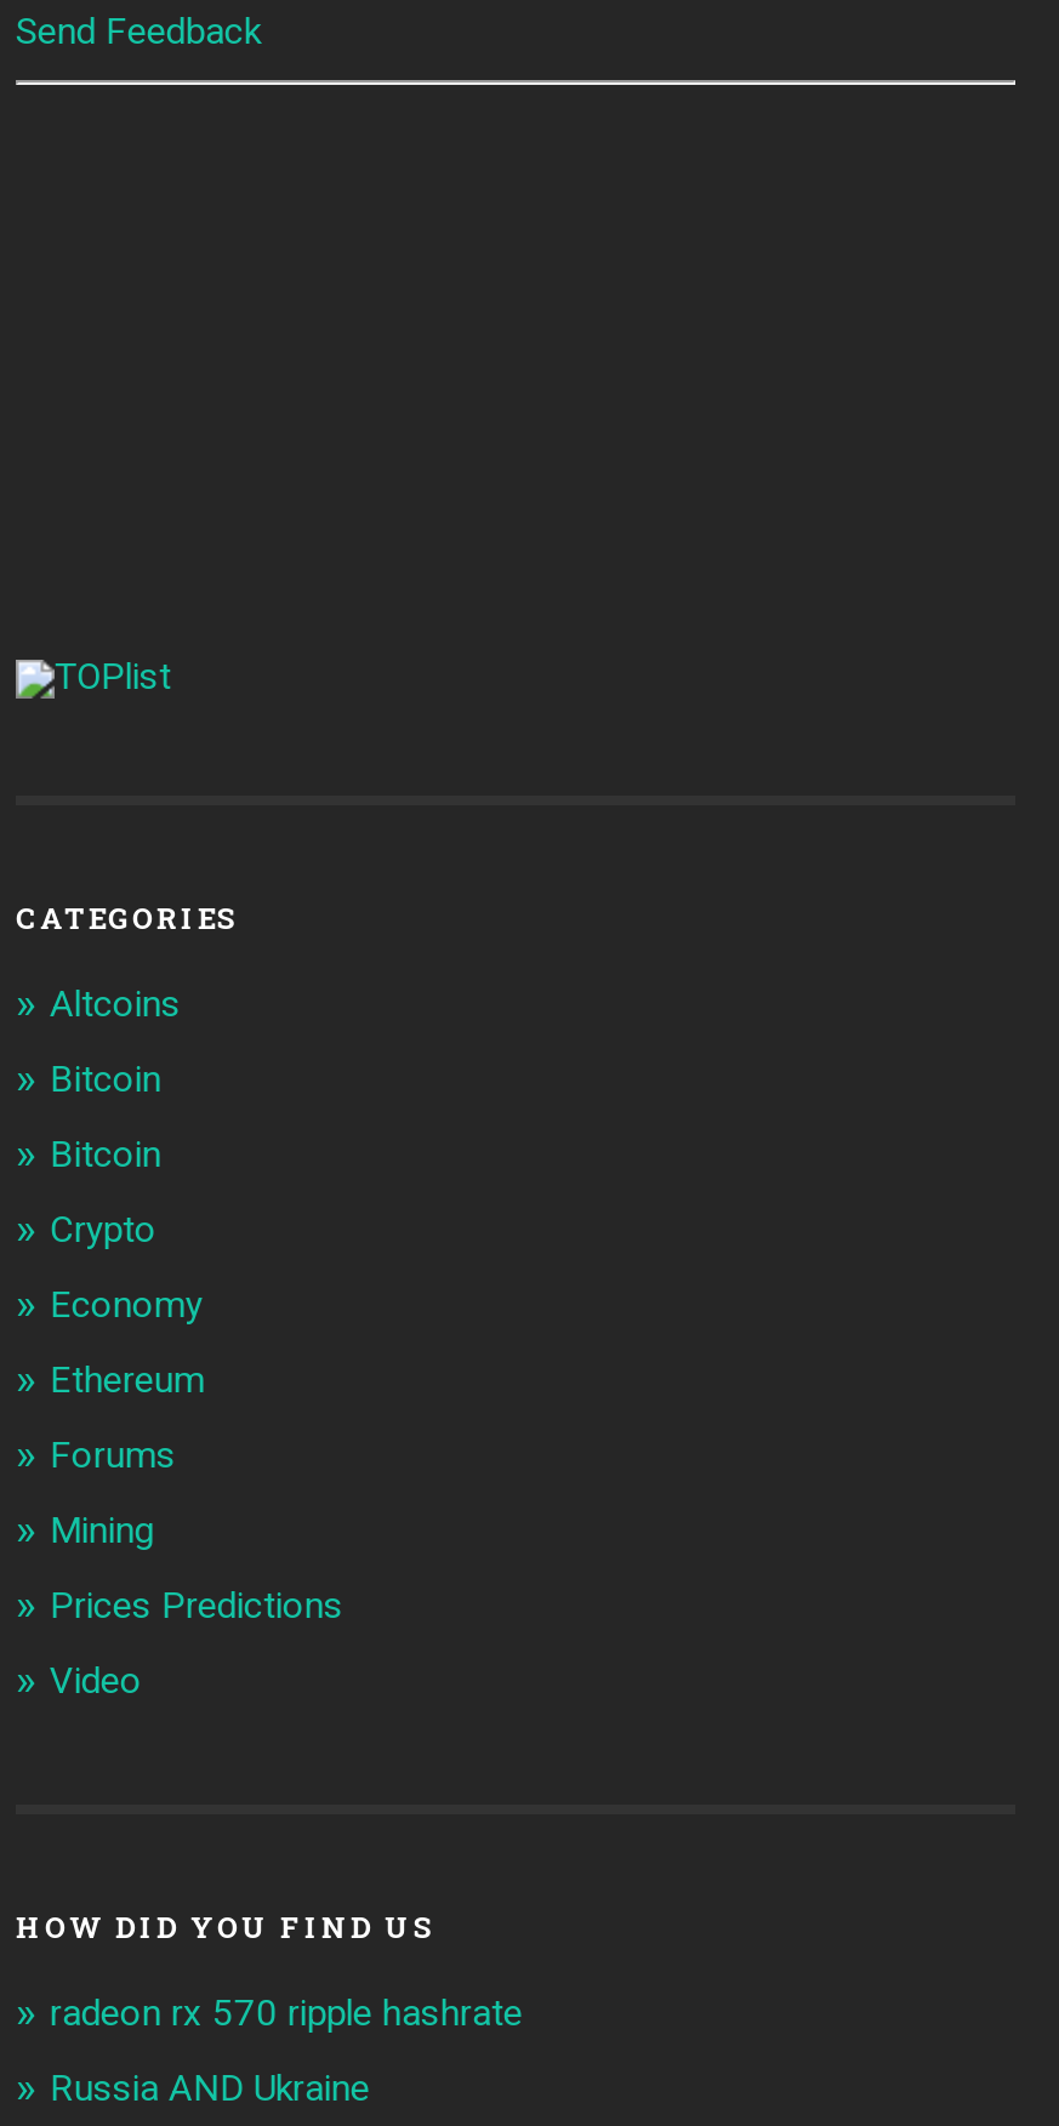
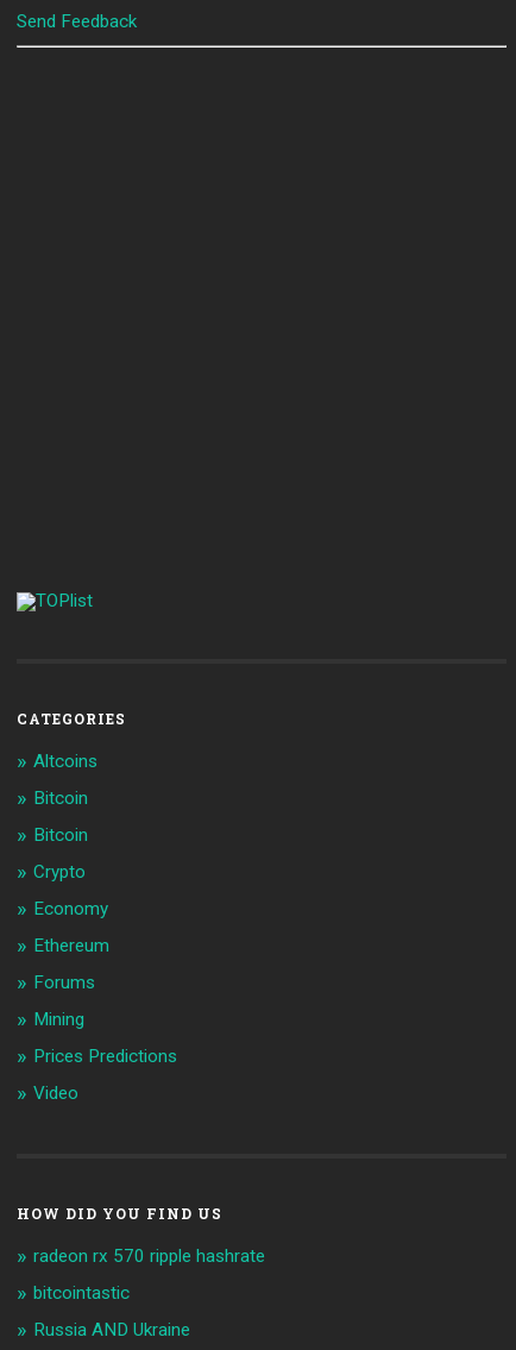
none -> [33,1282,129,1303] bitcointastic

